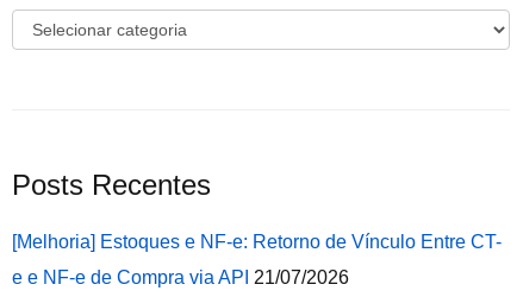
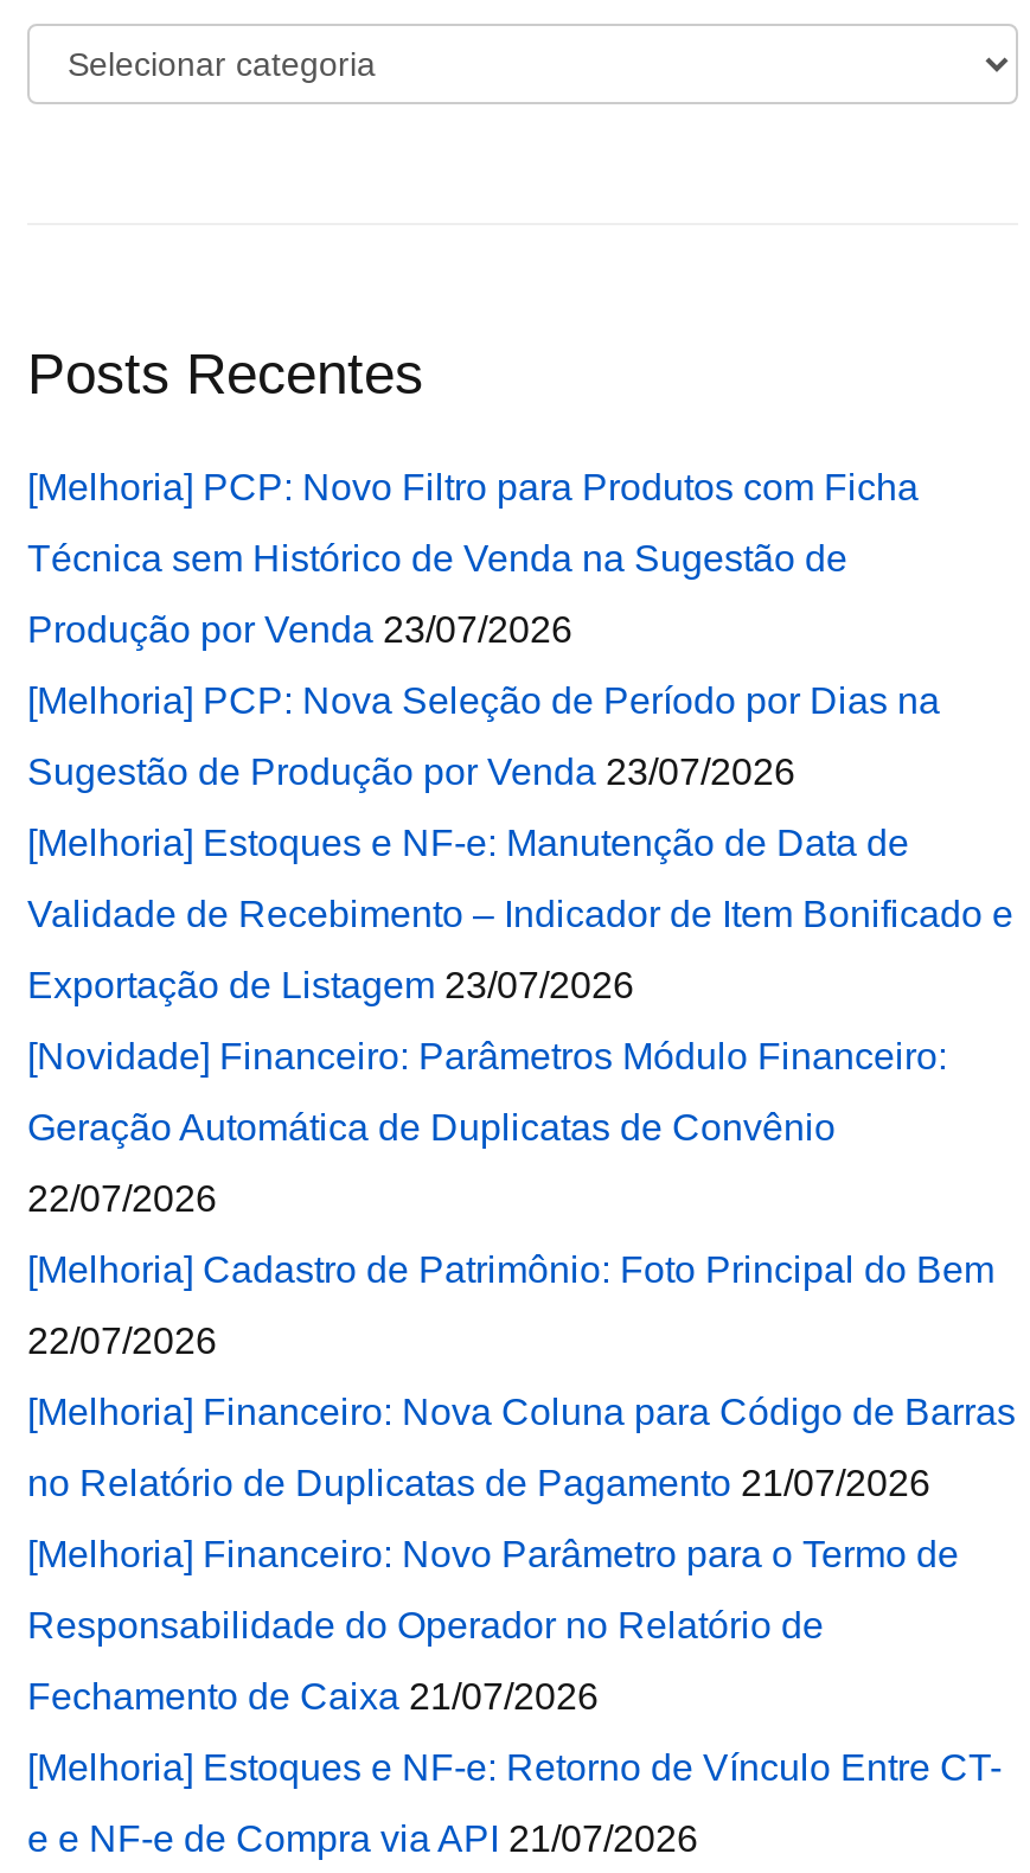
none -> [27,467,1016,1717] [Melhoria] PCP: Novo Filtro para Produtos com Ficha | Técnica sem Histórico de Venda na Sugestão de | Produção por Venda 23/07/2026 | [Melhoria] PCP: Nova Seleção de Período por Dias na | Sugestão de Produção por Venda 23/07/2026 | [Melhoria] Estoques e NF-e: Manutenção de Data de | Validade de Recebimento – Indicador de Item Bonificado e | Exportação de Listagem 23/07/2026 | [Novidade] Financeiro: Parâmetros Módulo Financeiro: | Geração Automática de Duplicatas de Convênio | 22/07/2026 | [Melhoria] Cadastro de Patrimônio: Foto Principal do Bem | 22/07/2026 | [Melhoria] Financeiro: Nova Coluna para Código de Barras | no Relatório de Duplicatas de Pagamento 21/07/2026 | [Melhoria] Financeiro: Novo Parâmetro para o Termo de | Responsabilidade do Operador no Relatório de | Fechamento de Caixa 21/07/2026

